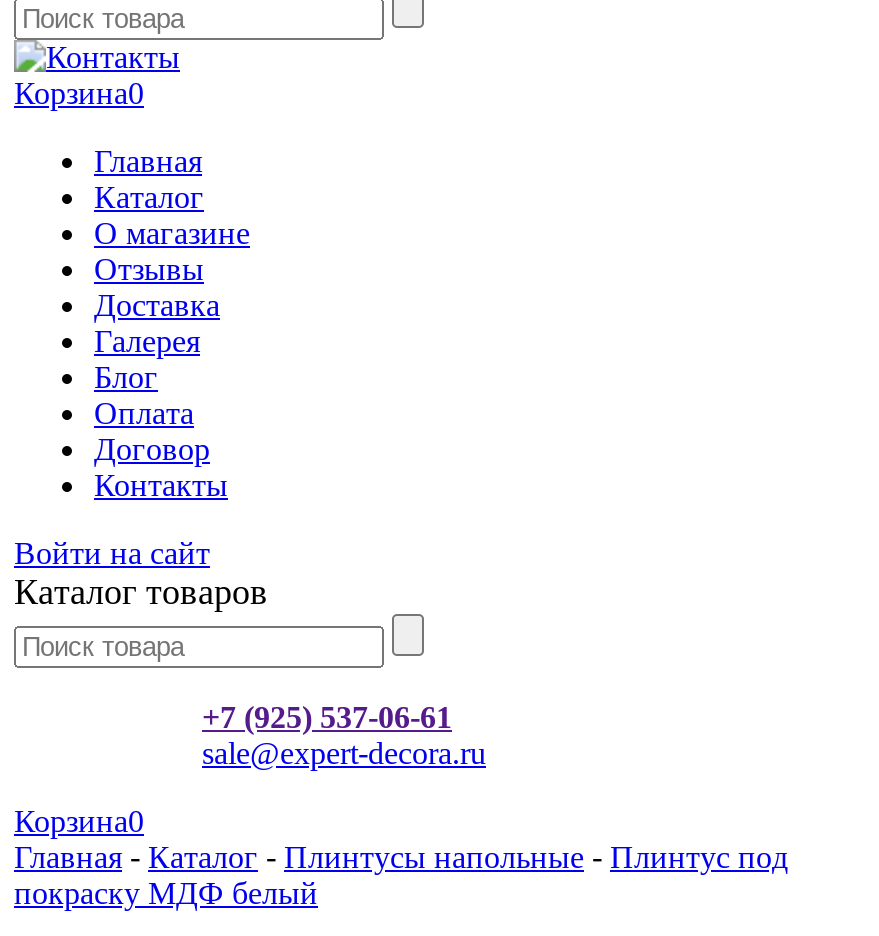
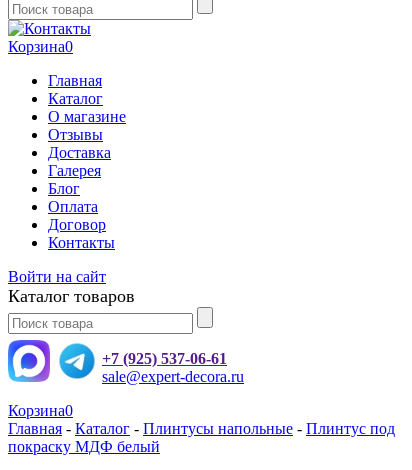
none -> [7,339,51,383] [image]
none -> [58,342,96,380] [image]

